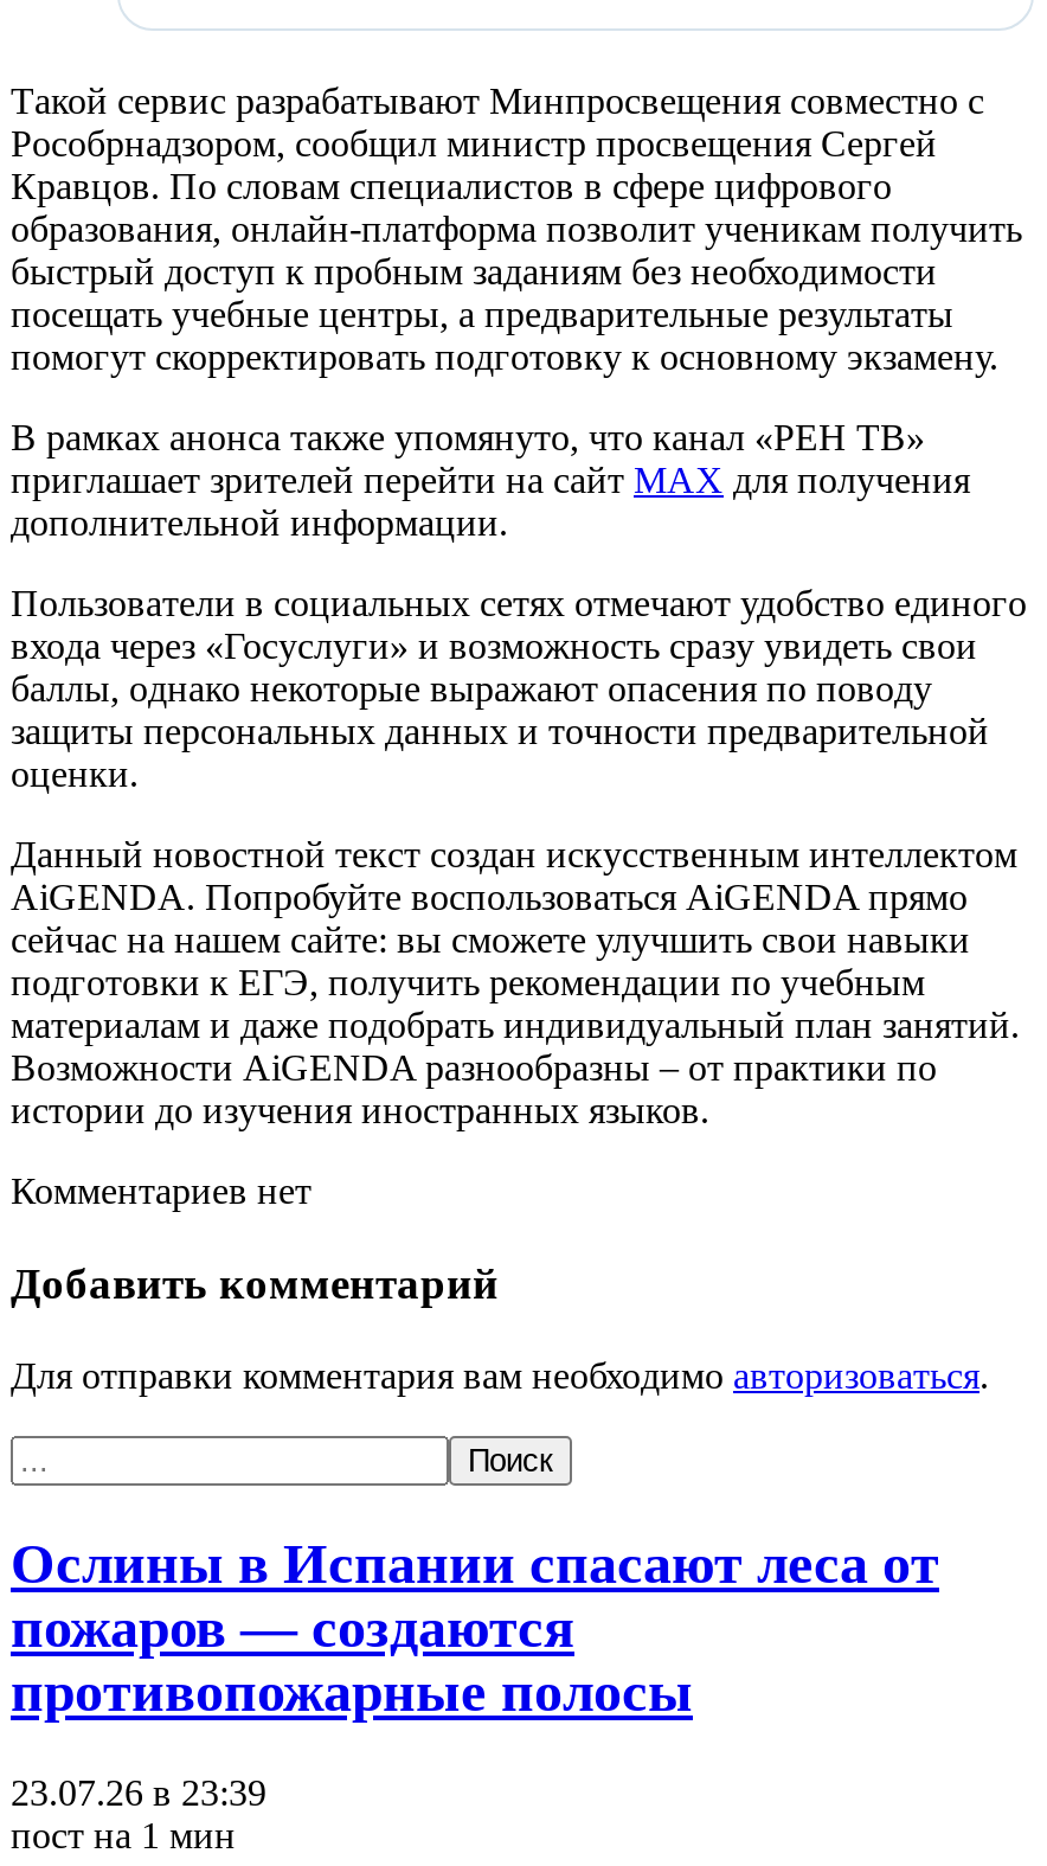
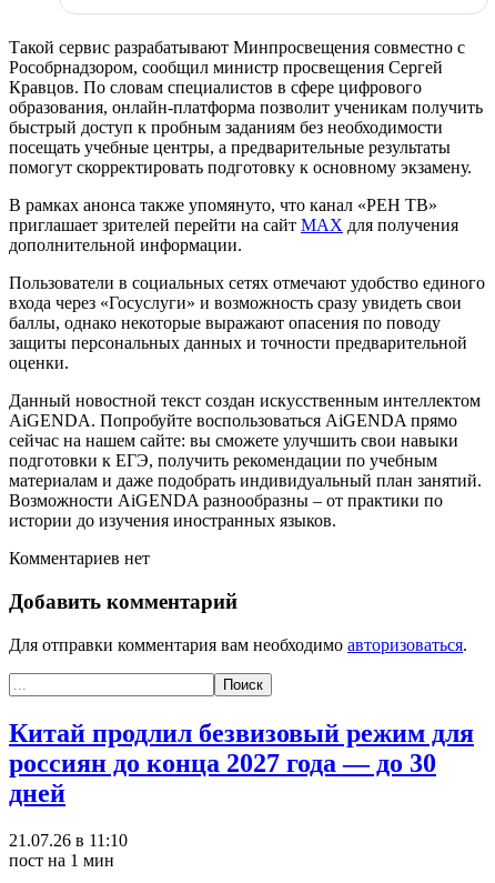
[11,1533,939,1722] Ослины в Испании спасают леса от | пожаров — создаются | противопожарные полосы -> [9,718,474,807] Китай продлил безвизовый режим для | россиян до конца 2027 года — до 30 | дней
[11,1772,266,1812] 23.07.26 в 23:39 -> [9,830,128,849] 21.07.26 в 11:10

